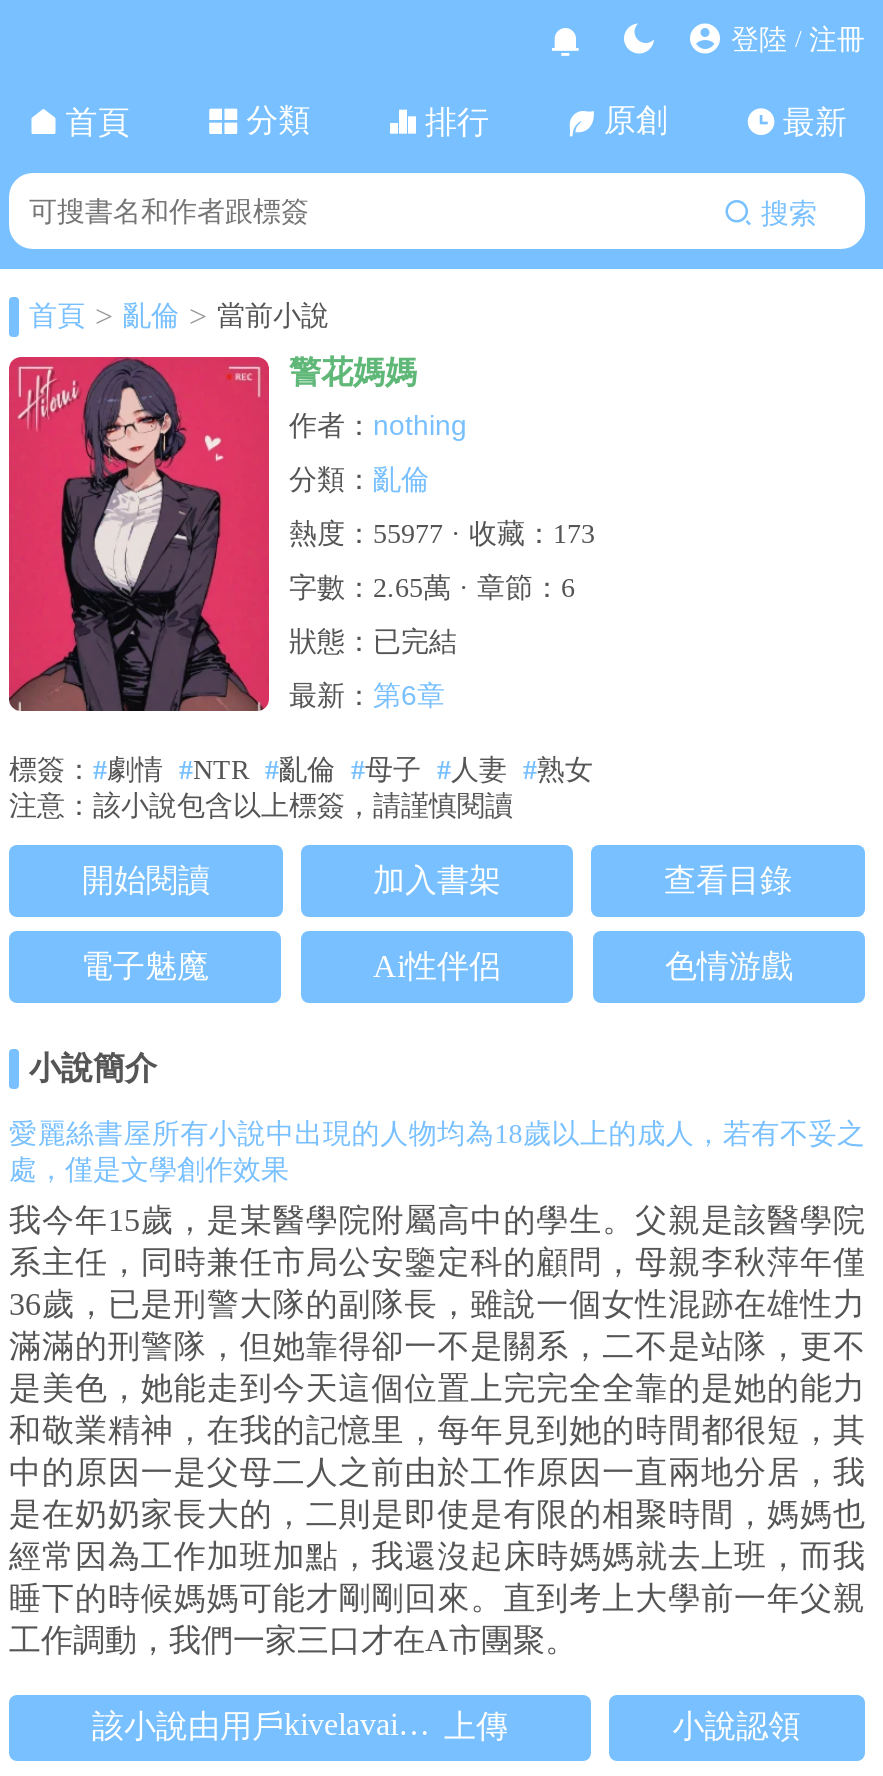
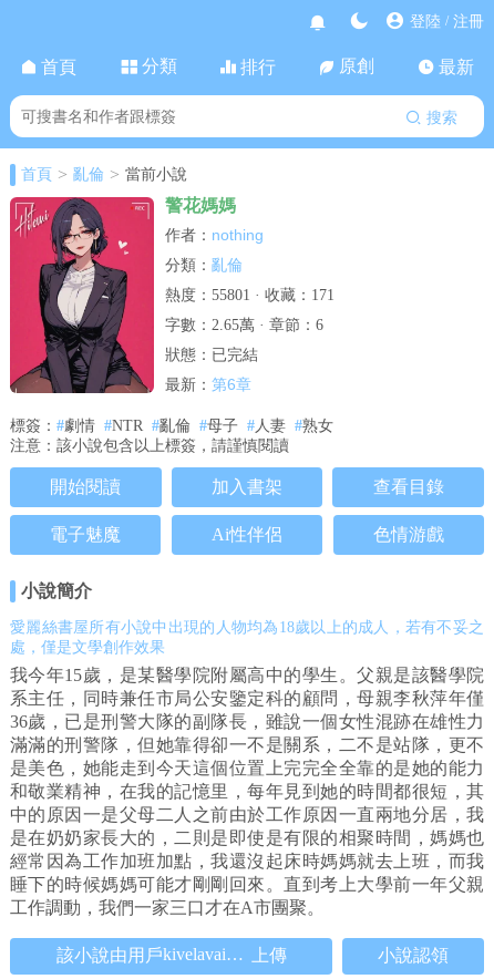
[289,519,595,549] 熱度：55977 · 收藏：173 -> [165,287,335,303] 熱度：55801 · 收藏：171

